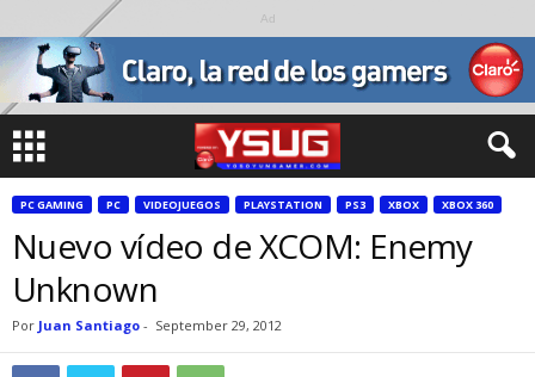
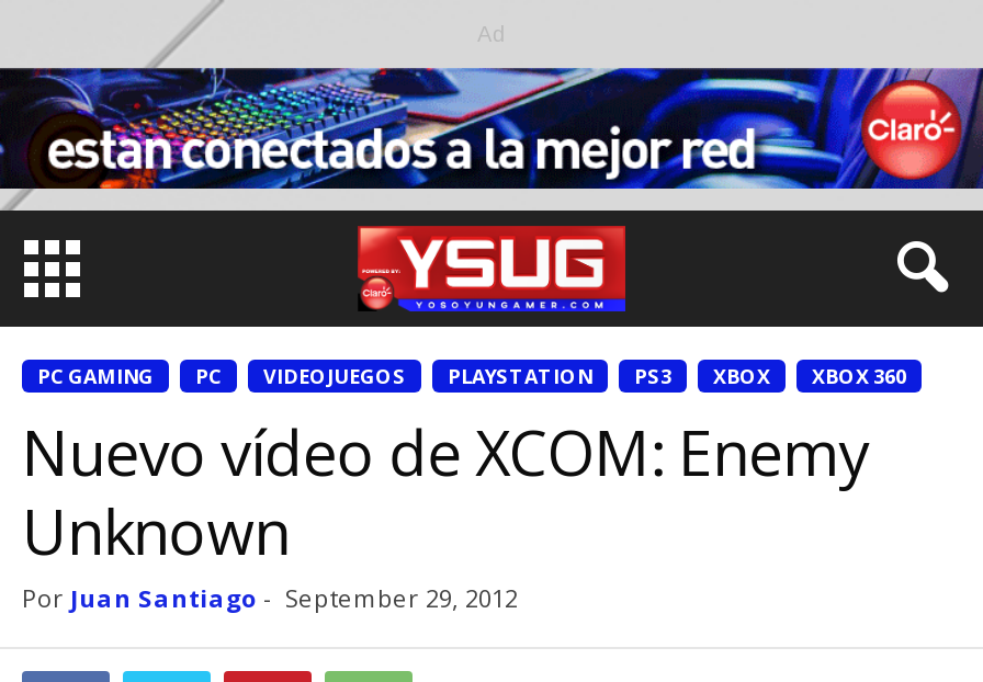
[4,36,531,104] [image] -> [7,66,976,191] [image]

